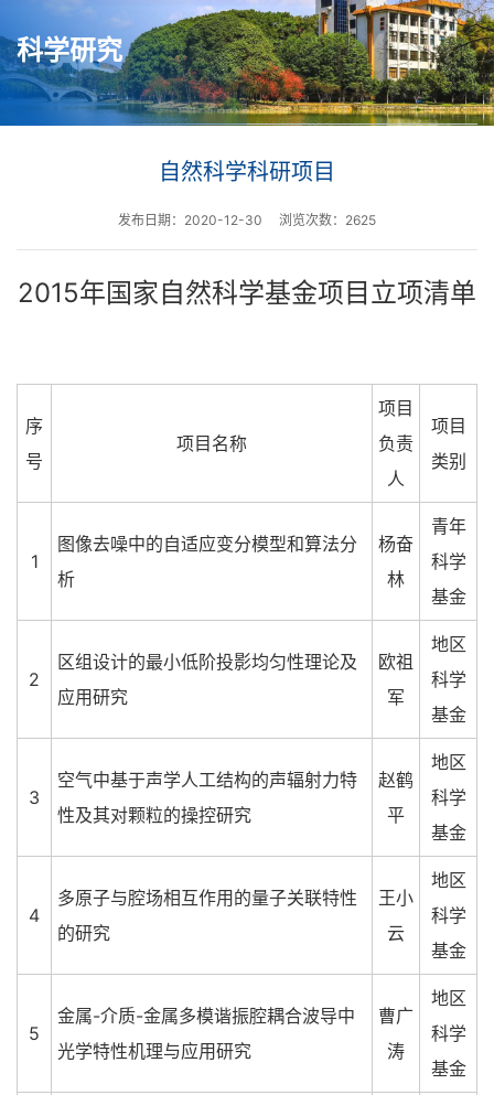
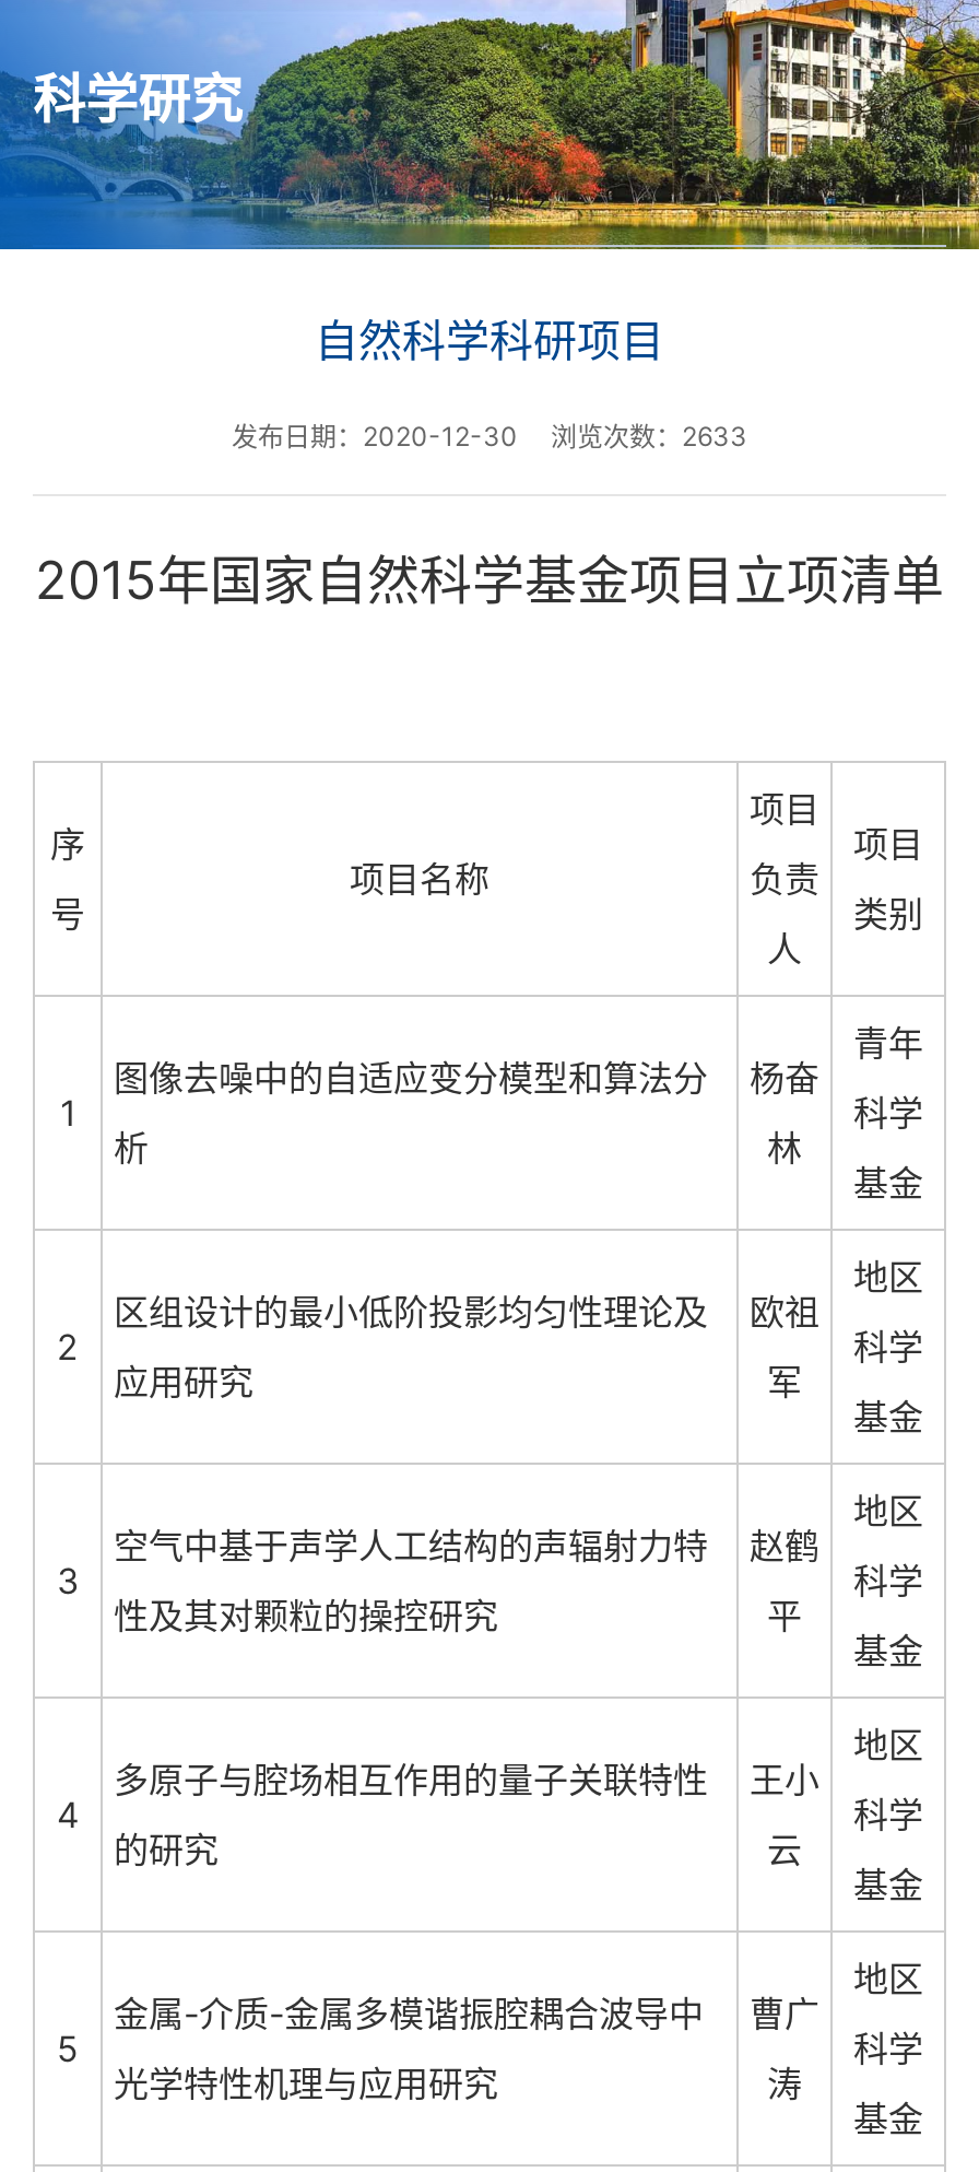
[118,212,376,228] 发布日期：2020-12-30 浏览次数：2625 -> [232,420,747,453] 发布日期：2020-12-30 浏览次数：2633

